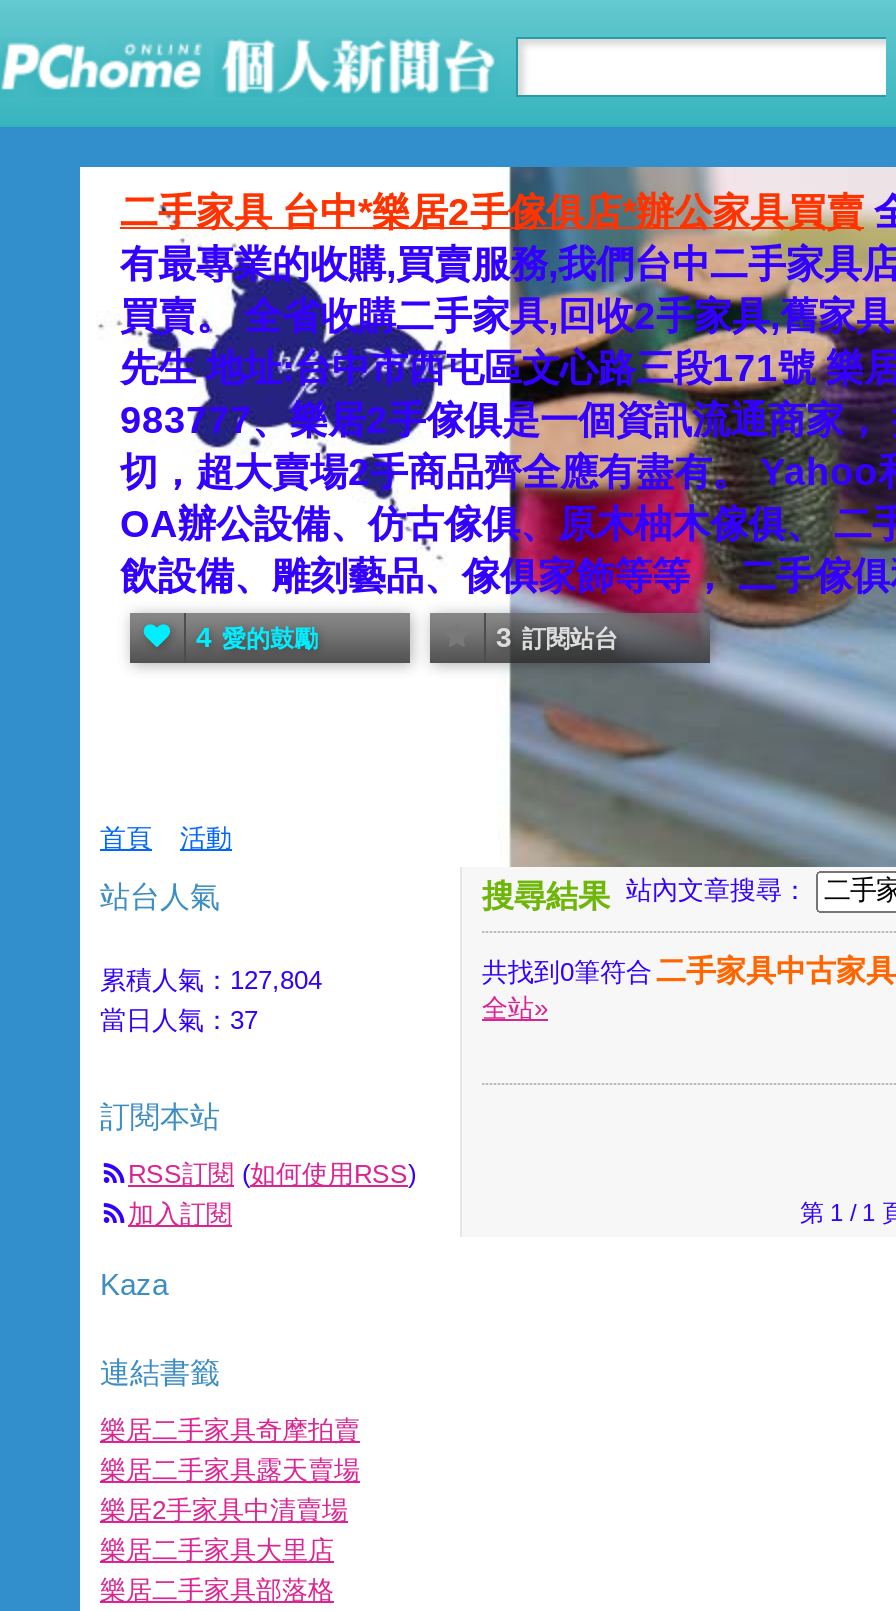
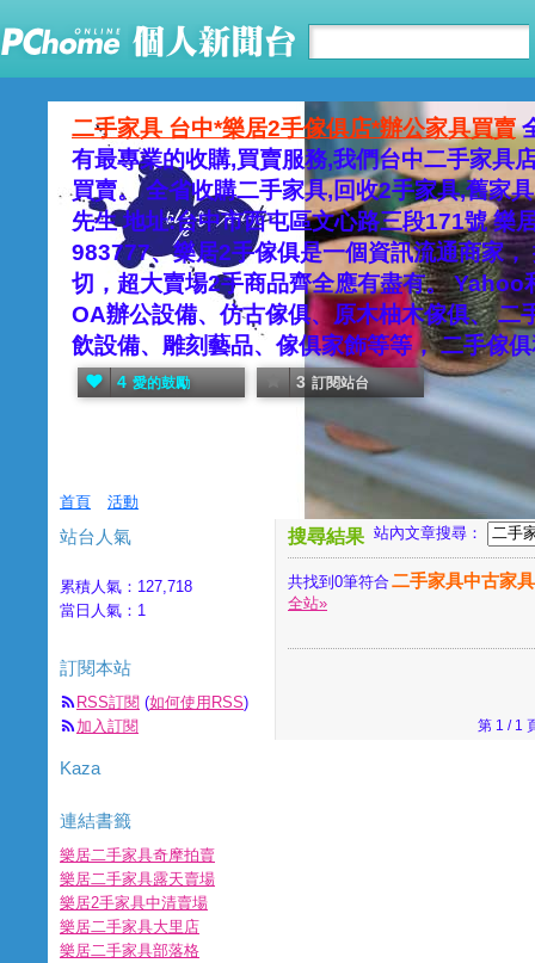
[100,965,322,995] 累積人氣：127,804 -> [60,578,192,595] 累積人氣：127,718
[100,1005,258,1035] 當日人氣：37 -> [60,601,146,619] 當日人氣：1

